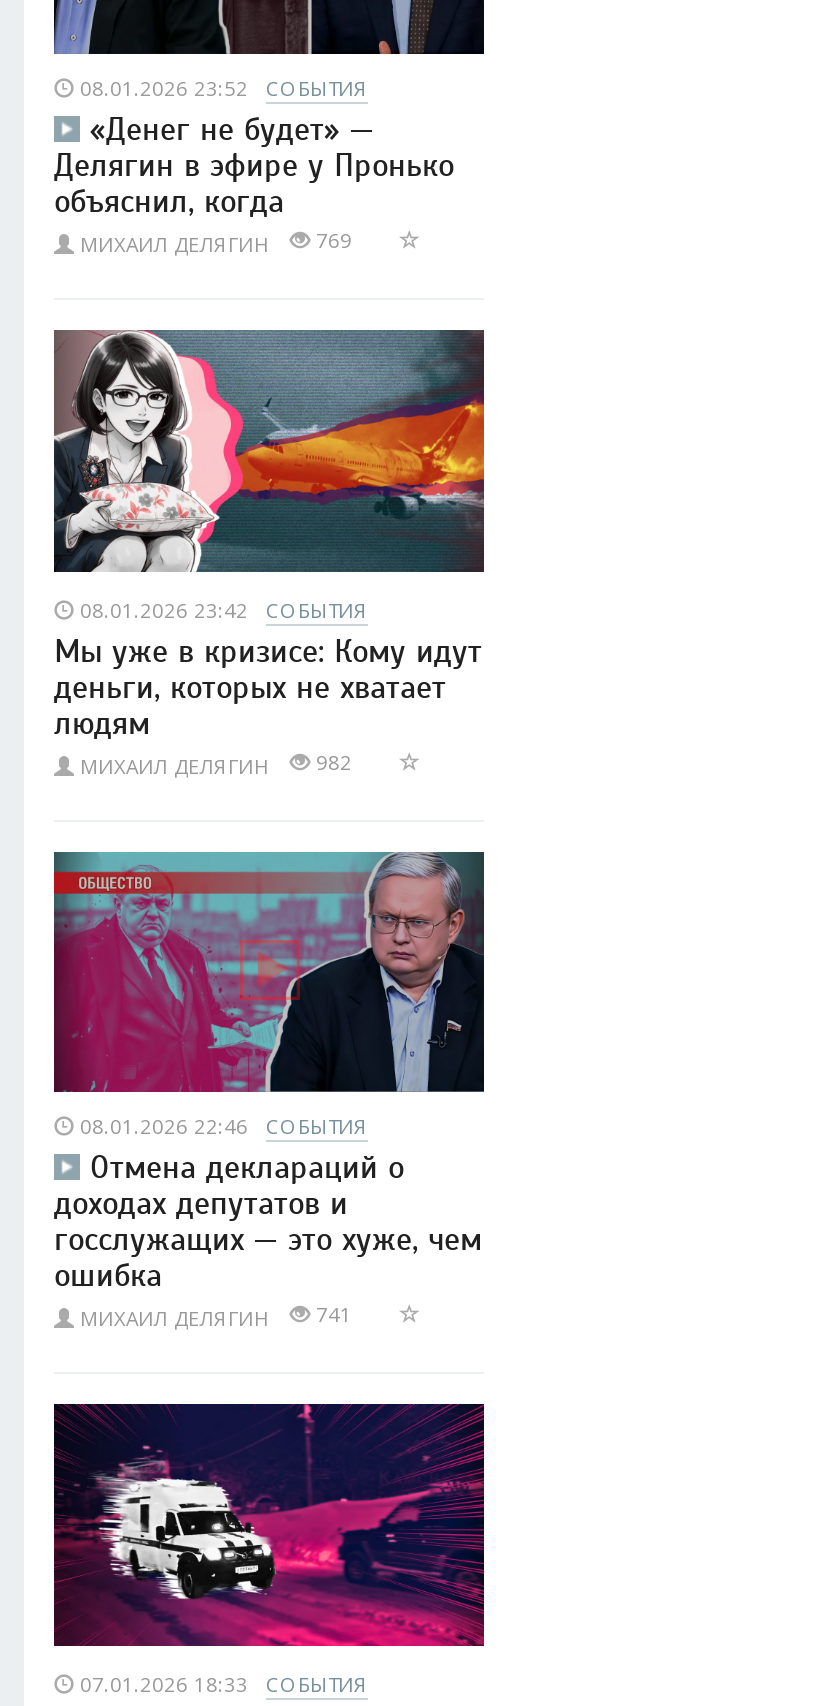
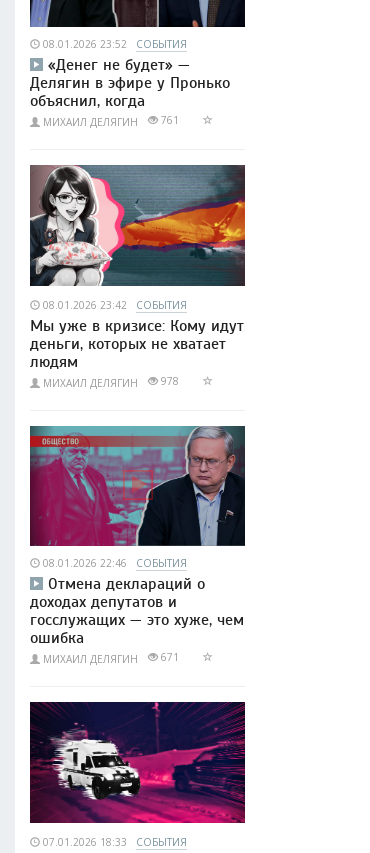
[80,226,364,258] МИХАИЛ ДЕЛЯГИН 769 -> [43,113,185,129] МИХАИЛ ДЕЛЯГИН 761
[80,747,364,779] МИХАИЛ ДЕЛЯГИН 982 -> [43,374,185,390] МИХАИЛ ДЕЛЯГИН 978
[80,1301,364,1333] МИХАИЛ ДЕЛЯГИН 741 -> [43,650,185,666] МИХАИЛ ДЕЛЯГИН 671

